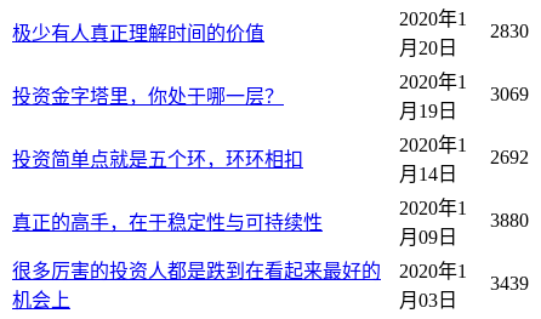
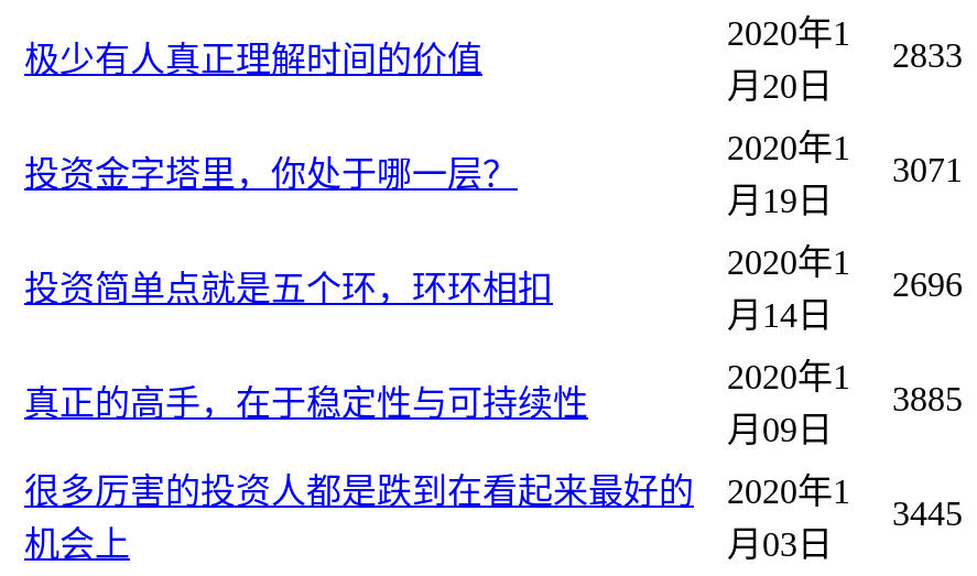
[490,21,529,41] 2830 -> [892,36,963,74] 2833
[490,84,529,104] 3069 -> [892,151,963,188] 3071
[490,147,529,167] 2692 -> [892,265,963,303] 2696
[490,210,529,230] 3880 -> [892,380,963,417] 3885
[490,273,529,294] 3439 -> [892,495,963,532] 3445

